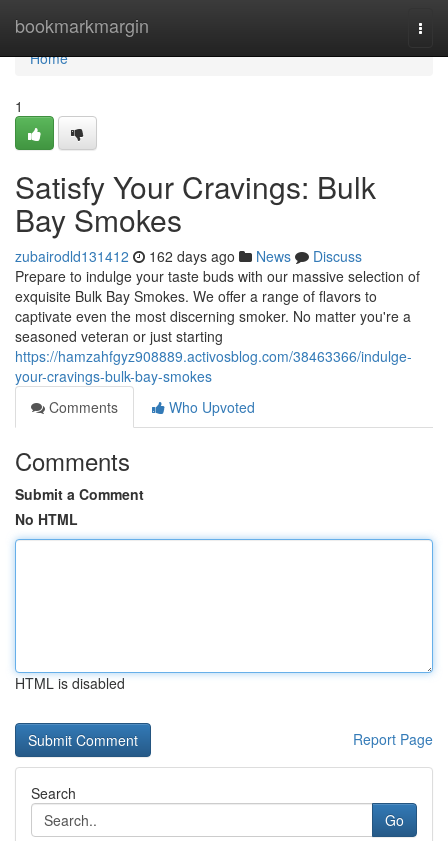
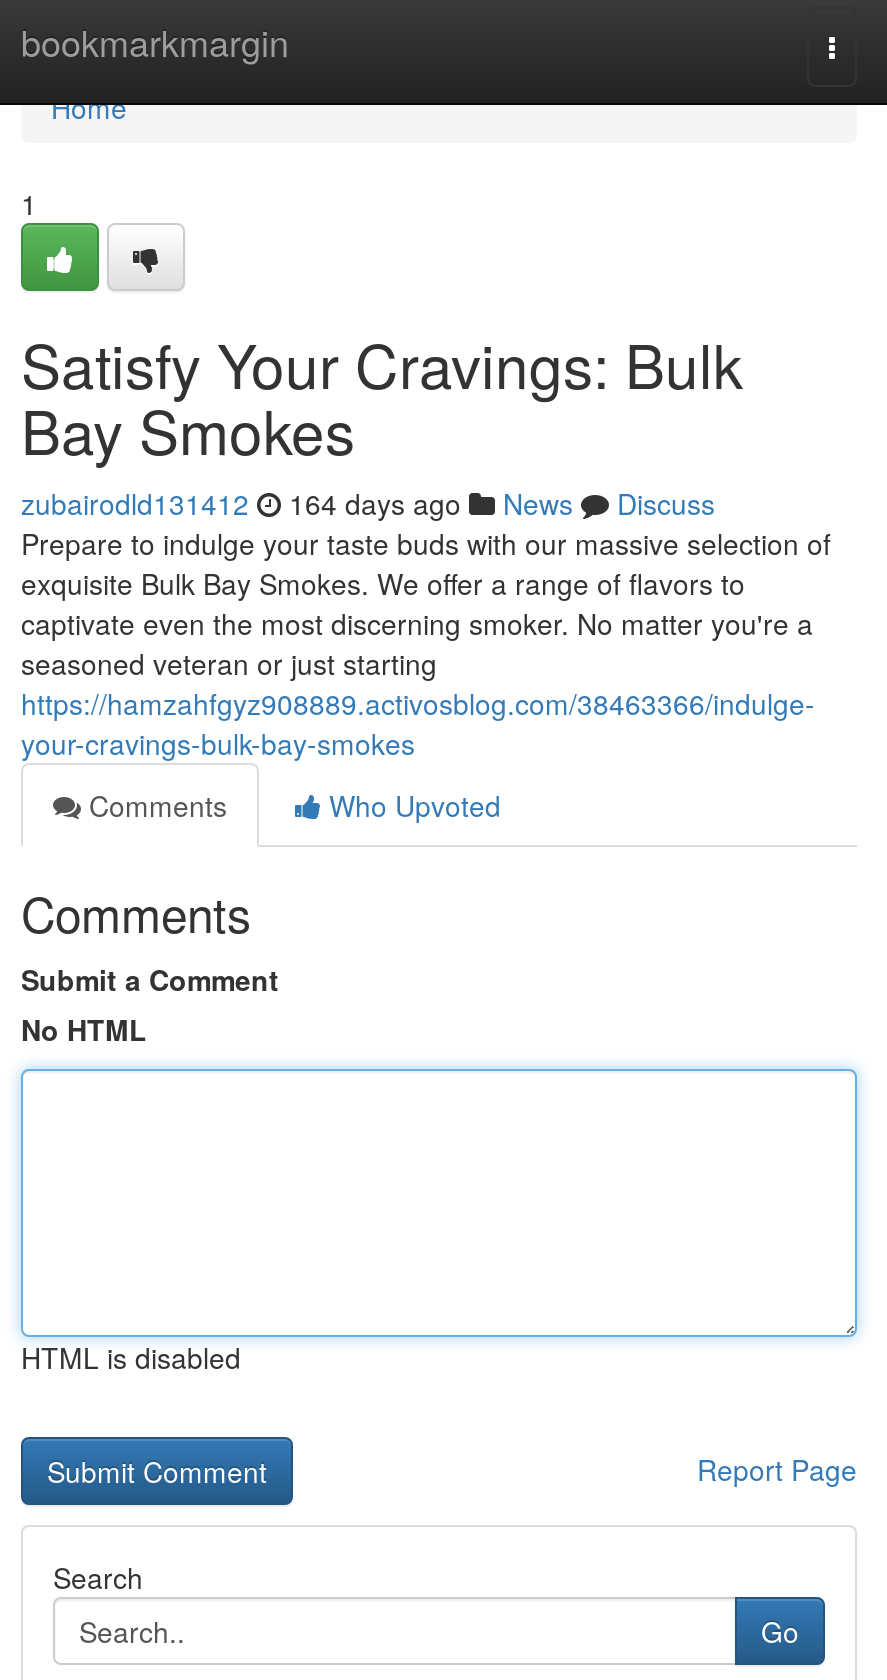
[15,246,362,266] zubairodld131412 162 days ago News Discuss -> [21,483,715,523] zubairodld131412 164 days ago News Discuss

